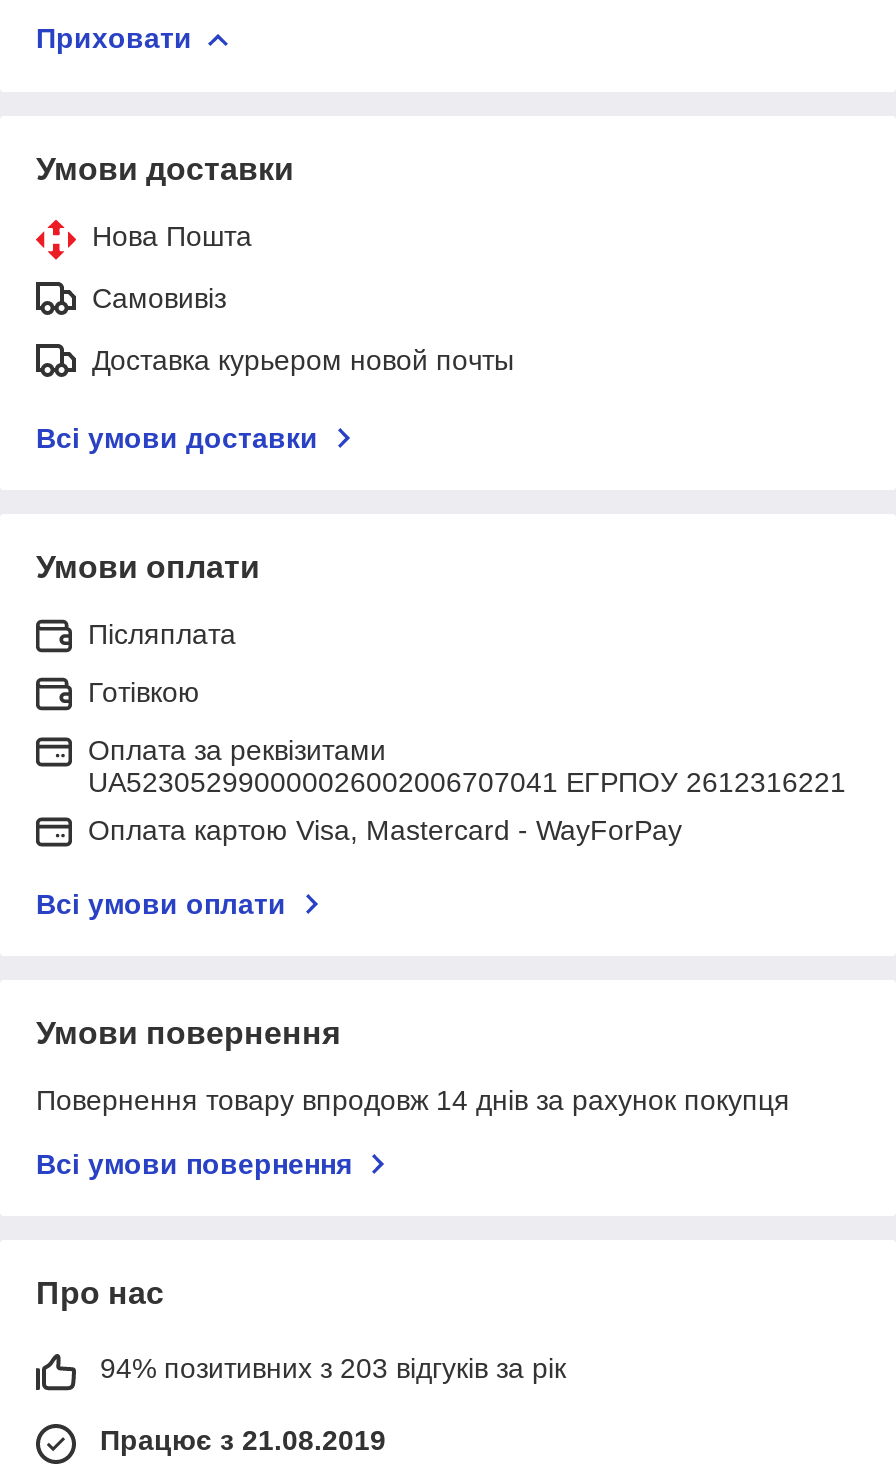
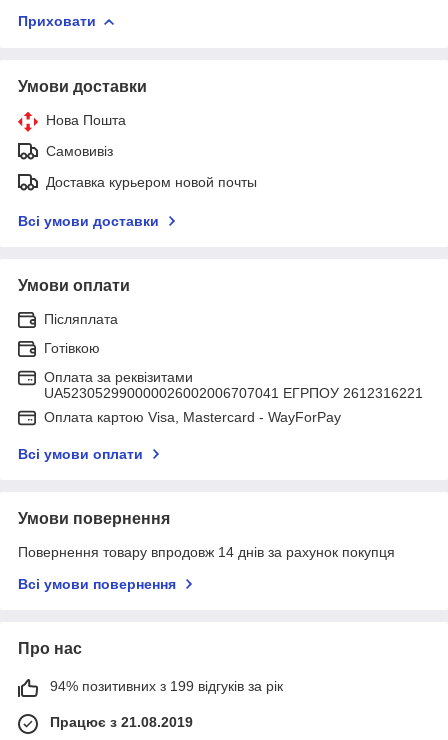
[100,1352,566,1384] 94% позитивних з 203 відгуків за рік -> [50,678,283,694] 94% позитивних з 199 відгуків за рік

